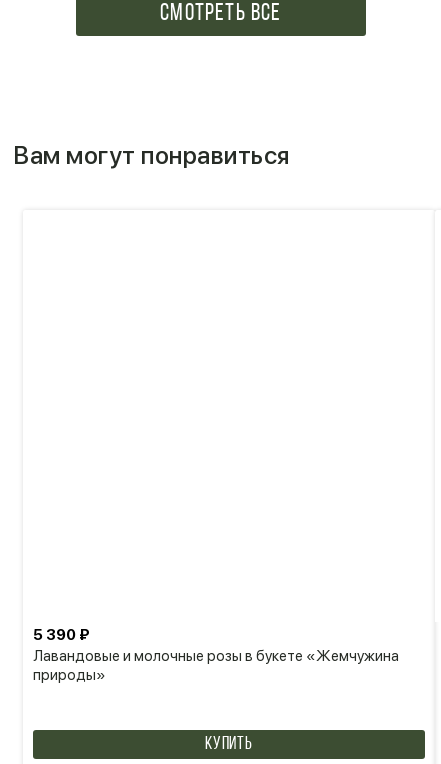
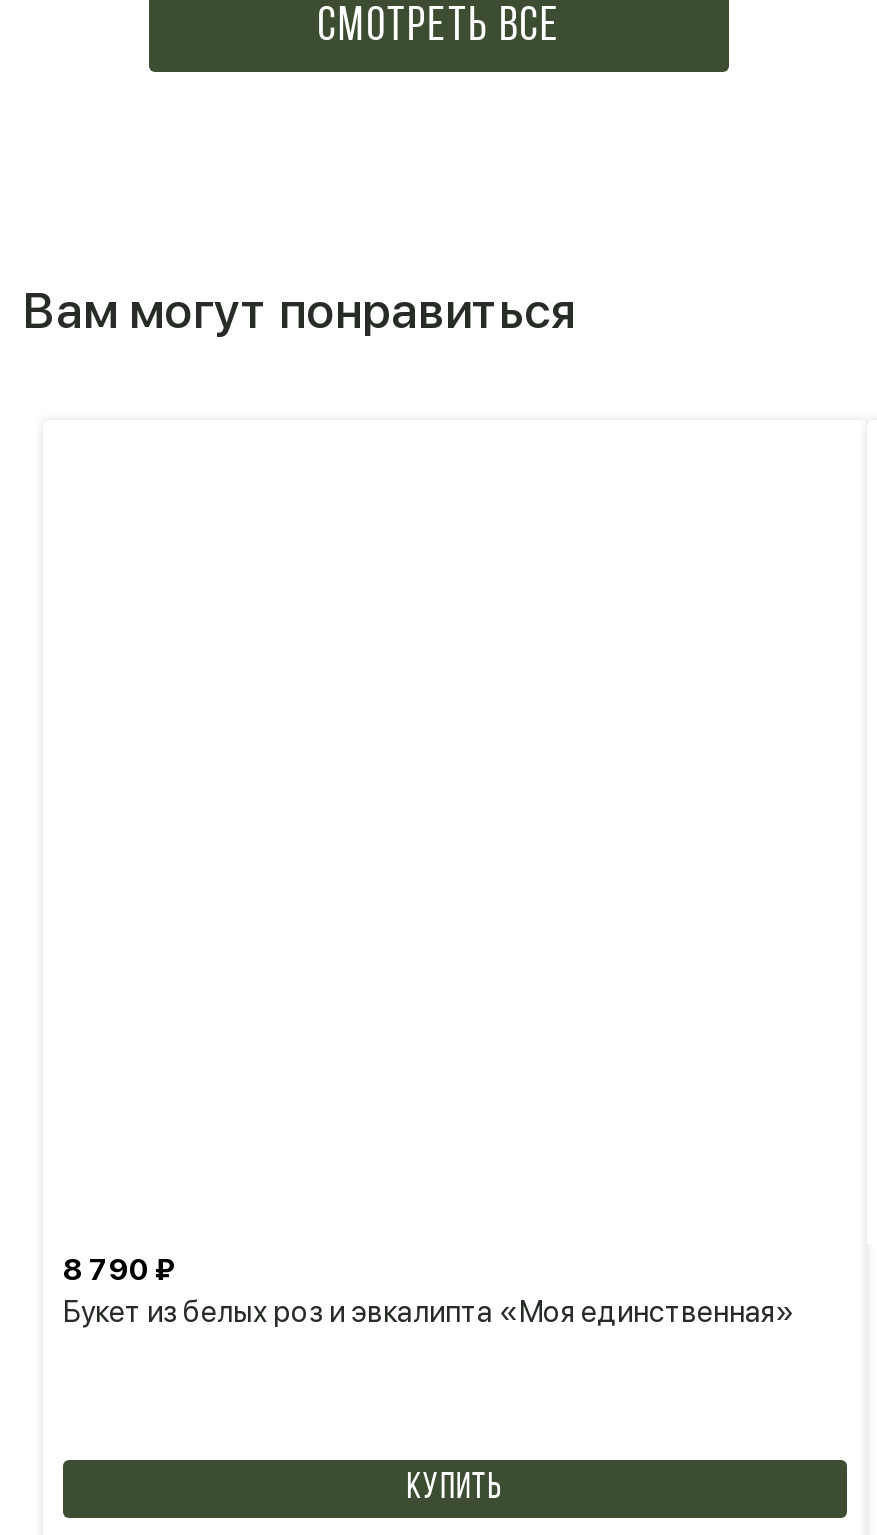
[33,626,90,644] 5 390 ₽ -> [63,1253,177,1289] 8 790 ₽
[33,647,399,684] Лавандовые и молочные розы в букете «Жемчужина | природы» -> [63,1295,795,1331] Букет из белых роз и эвкалипта «Моя единственная»

